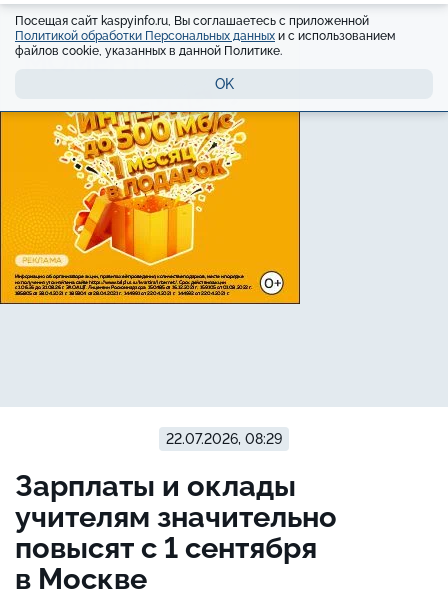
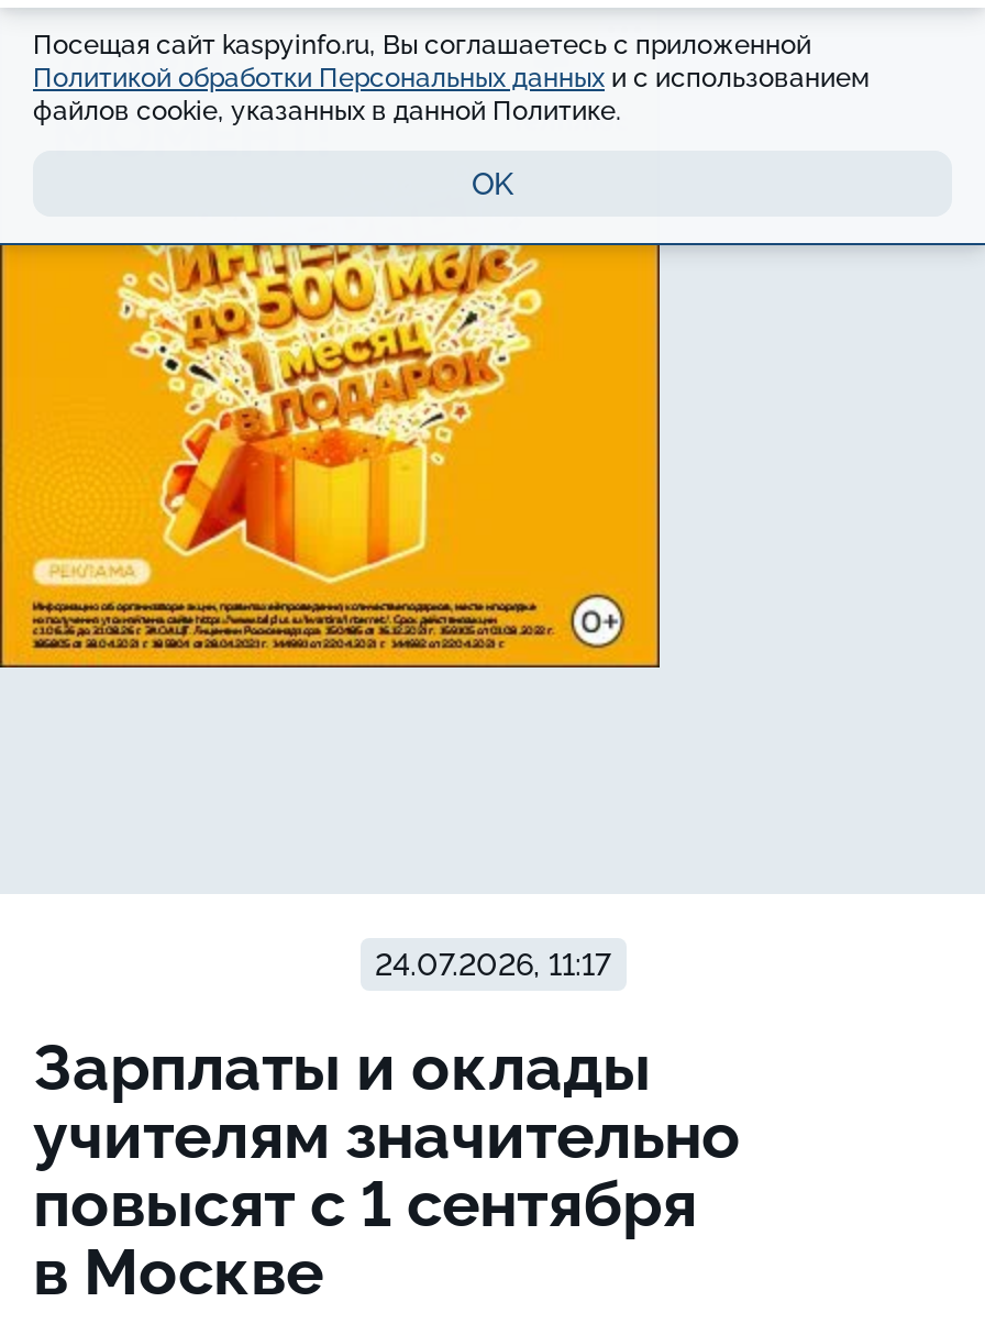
[166,431,282,447] 22.07.2026, 08:29 -> [375,947,610,982] 24.07.2026, 11:17

